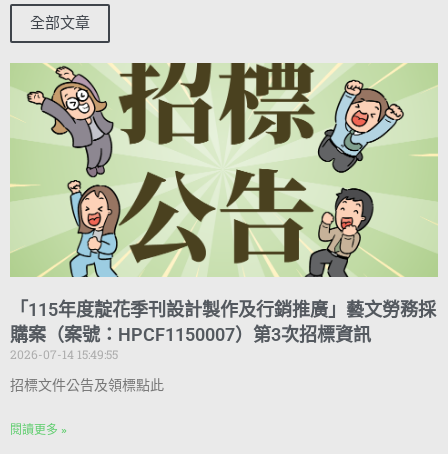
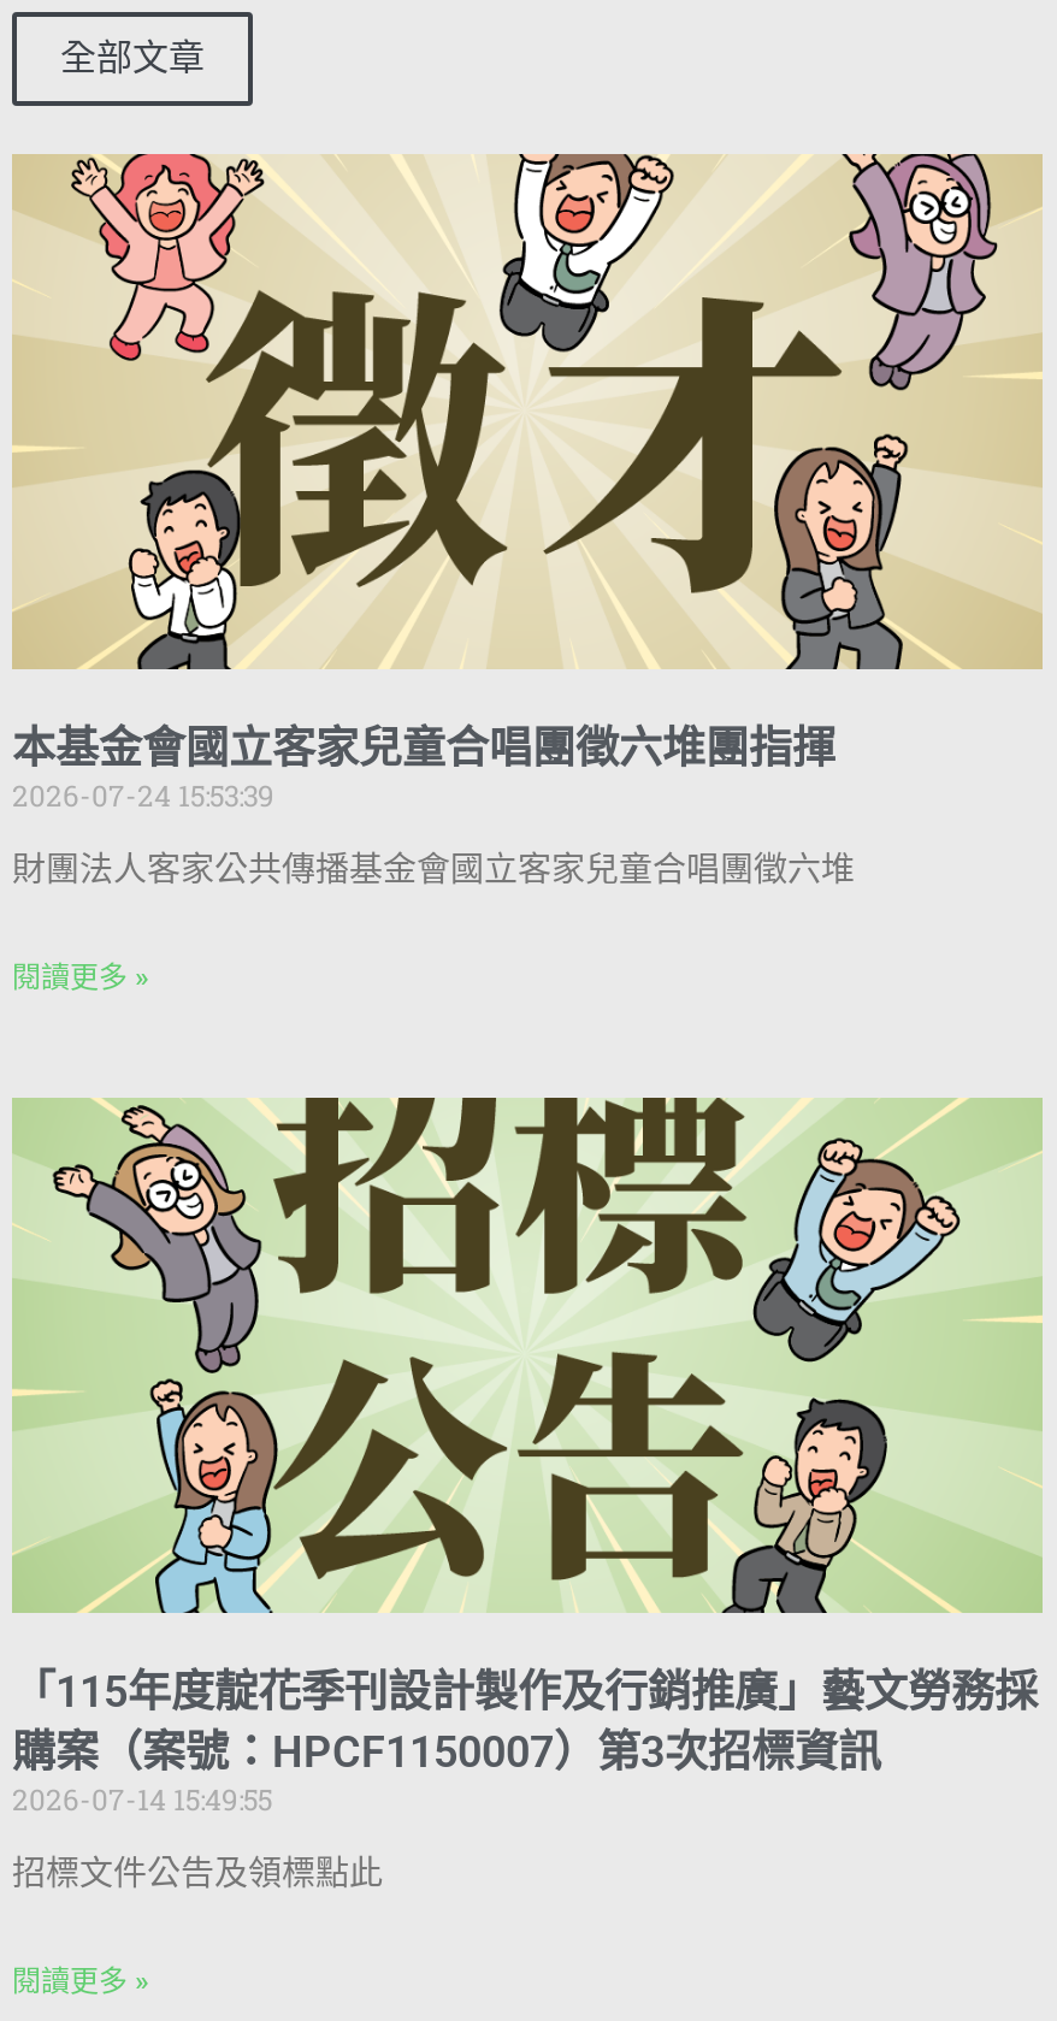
none -> [12,152,1038,993] [image] | 本基金會國立客家兒童合唱團徵六堆團指揮 | 2026-07-24 15:53:39 | 財團法人客家公共傳播基金會國立客家兒童合唱團徵六堆 | 閱讀更多 »

